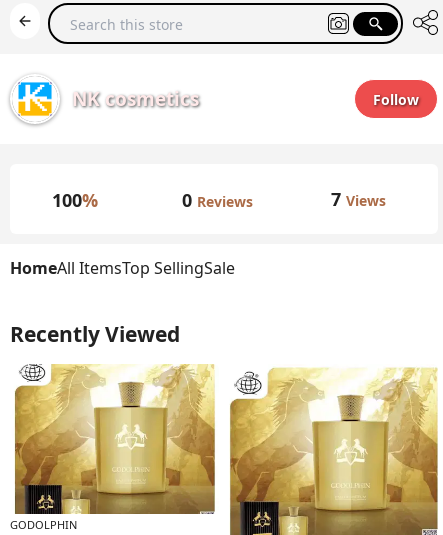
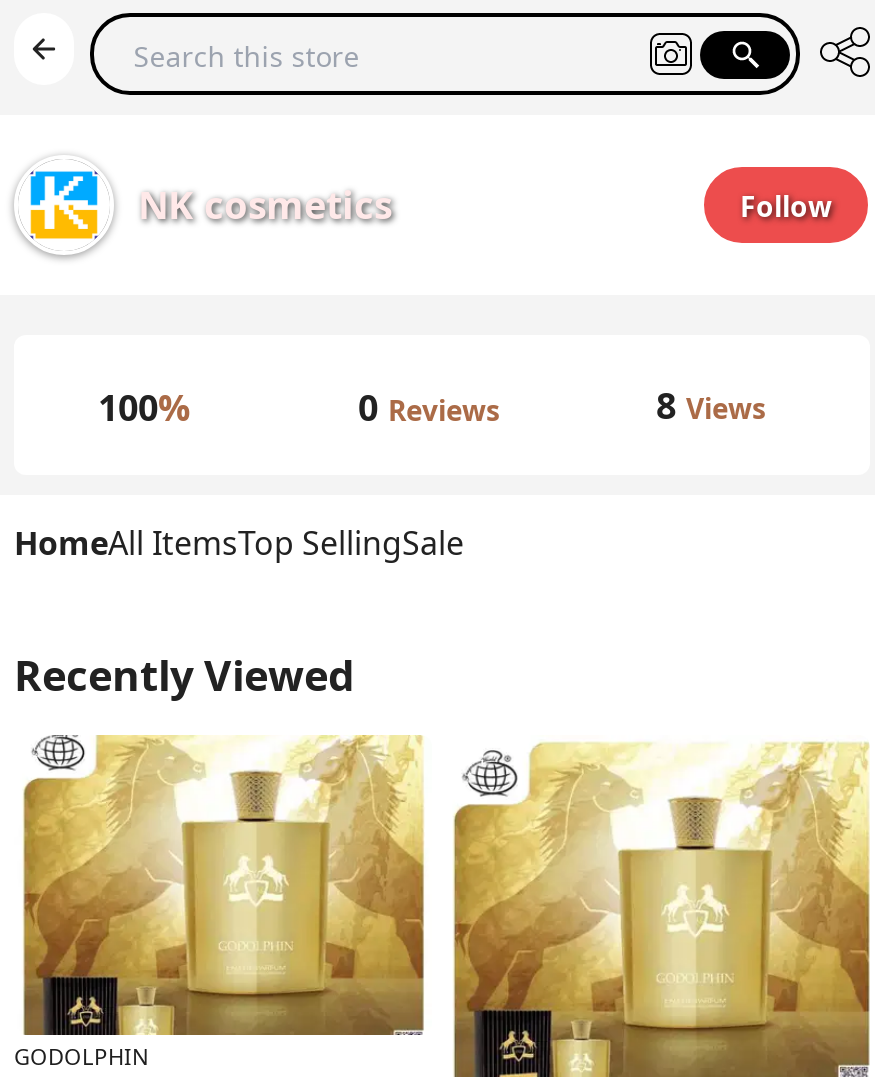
[331,187,386,211] 7 Views -> [656,381,766,429] 8 Views

